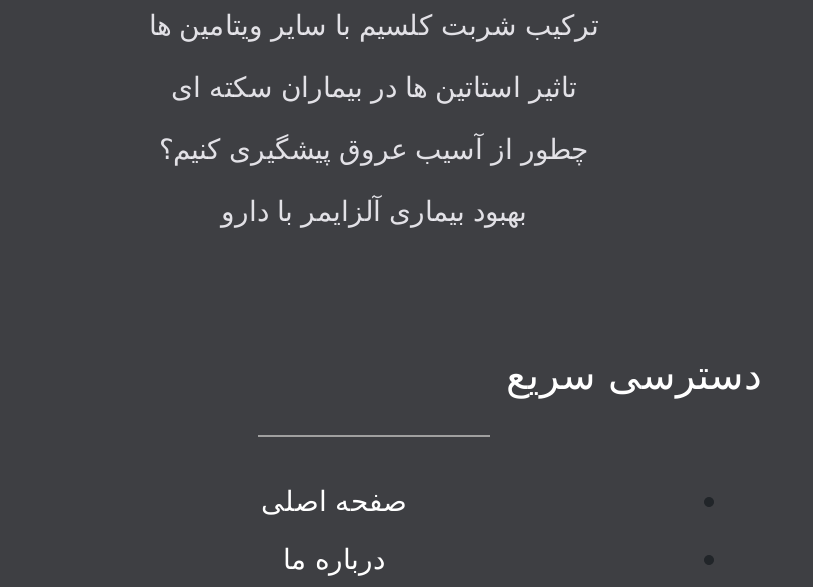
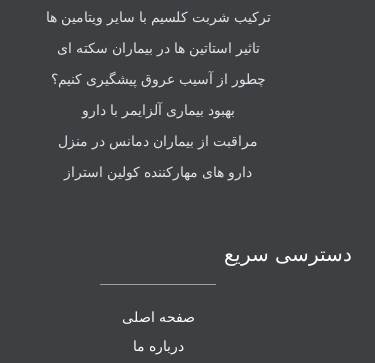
none -> [58,133,258,180] مراقبت از بیماران دمانس در منزل | دارو های مهارکننده کولین استراز

